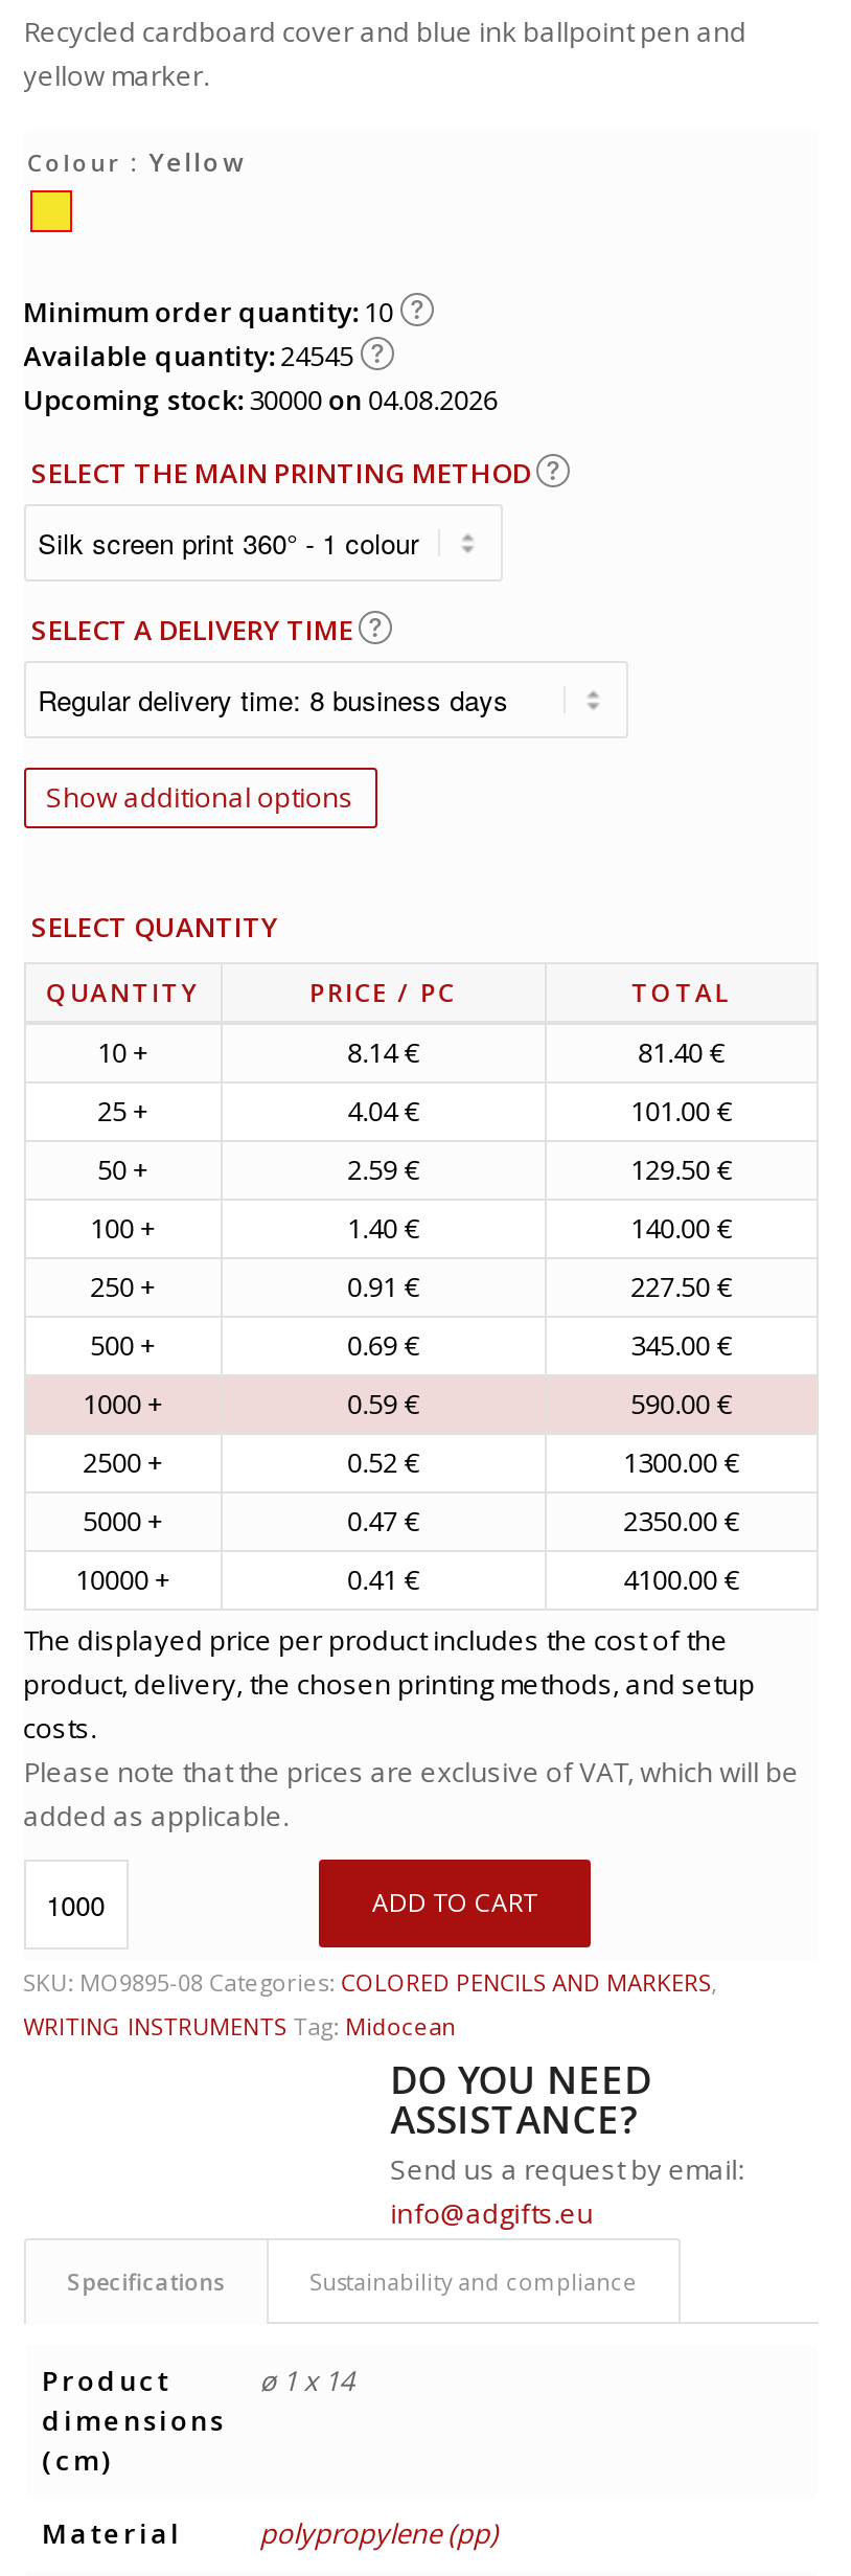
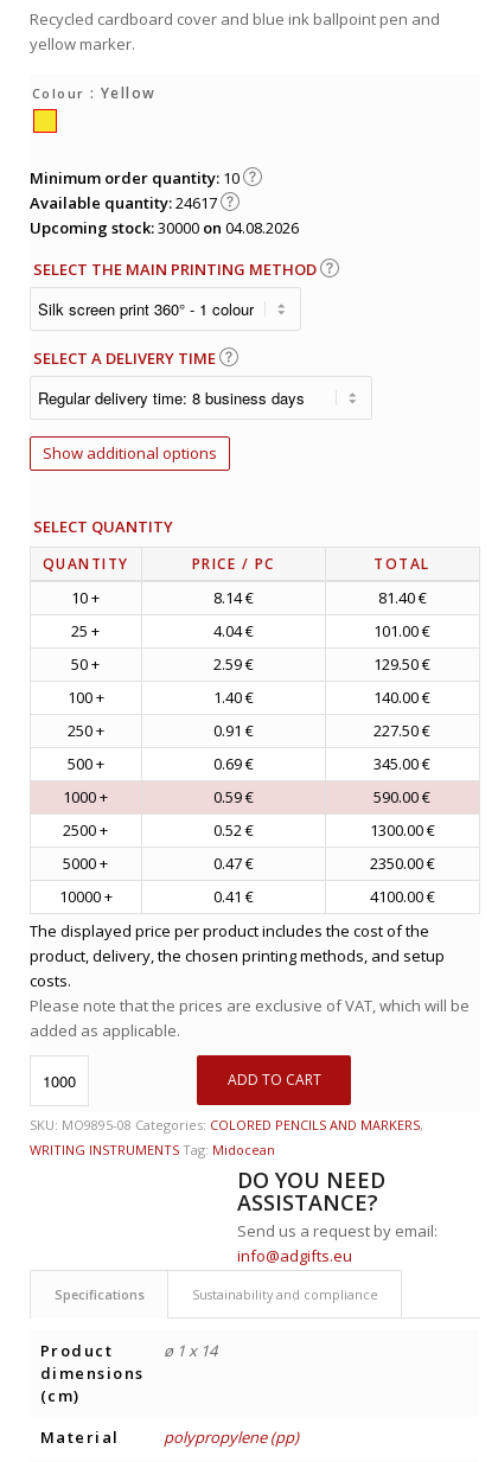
[23,336,354,374] Available quantity: 24545 -> [29,192,217,213] Available quantity: 24617

